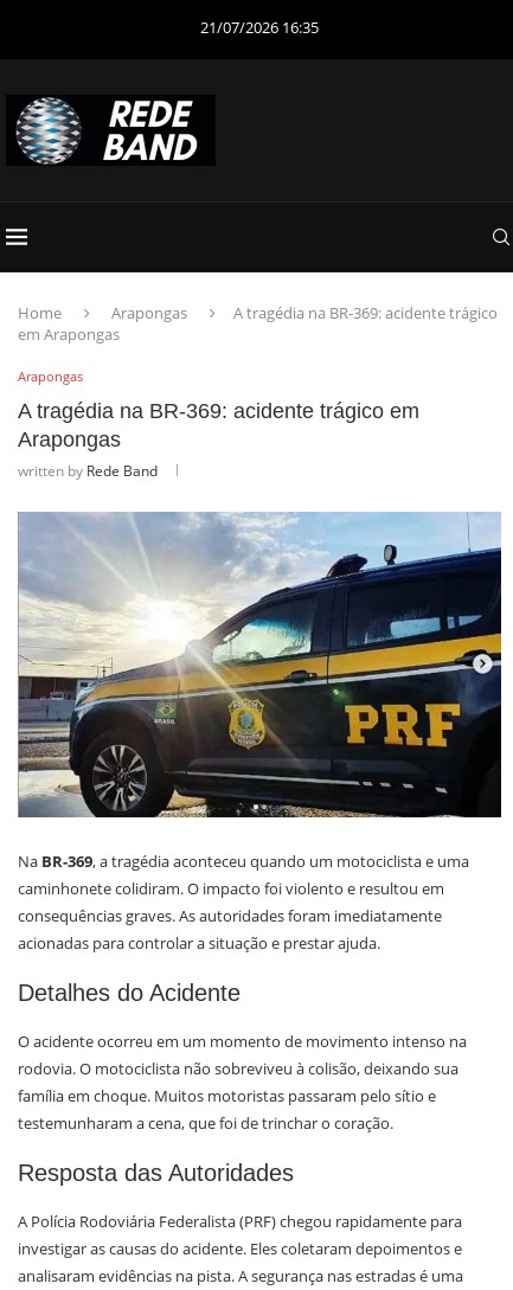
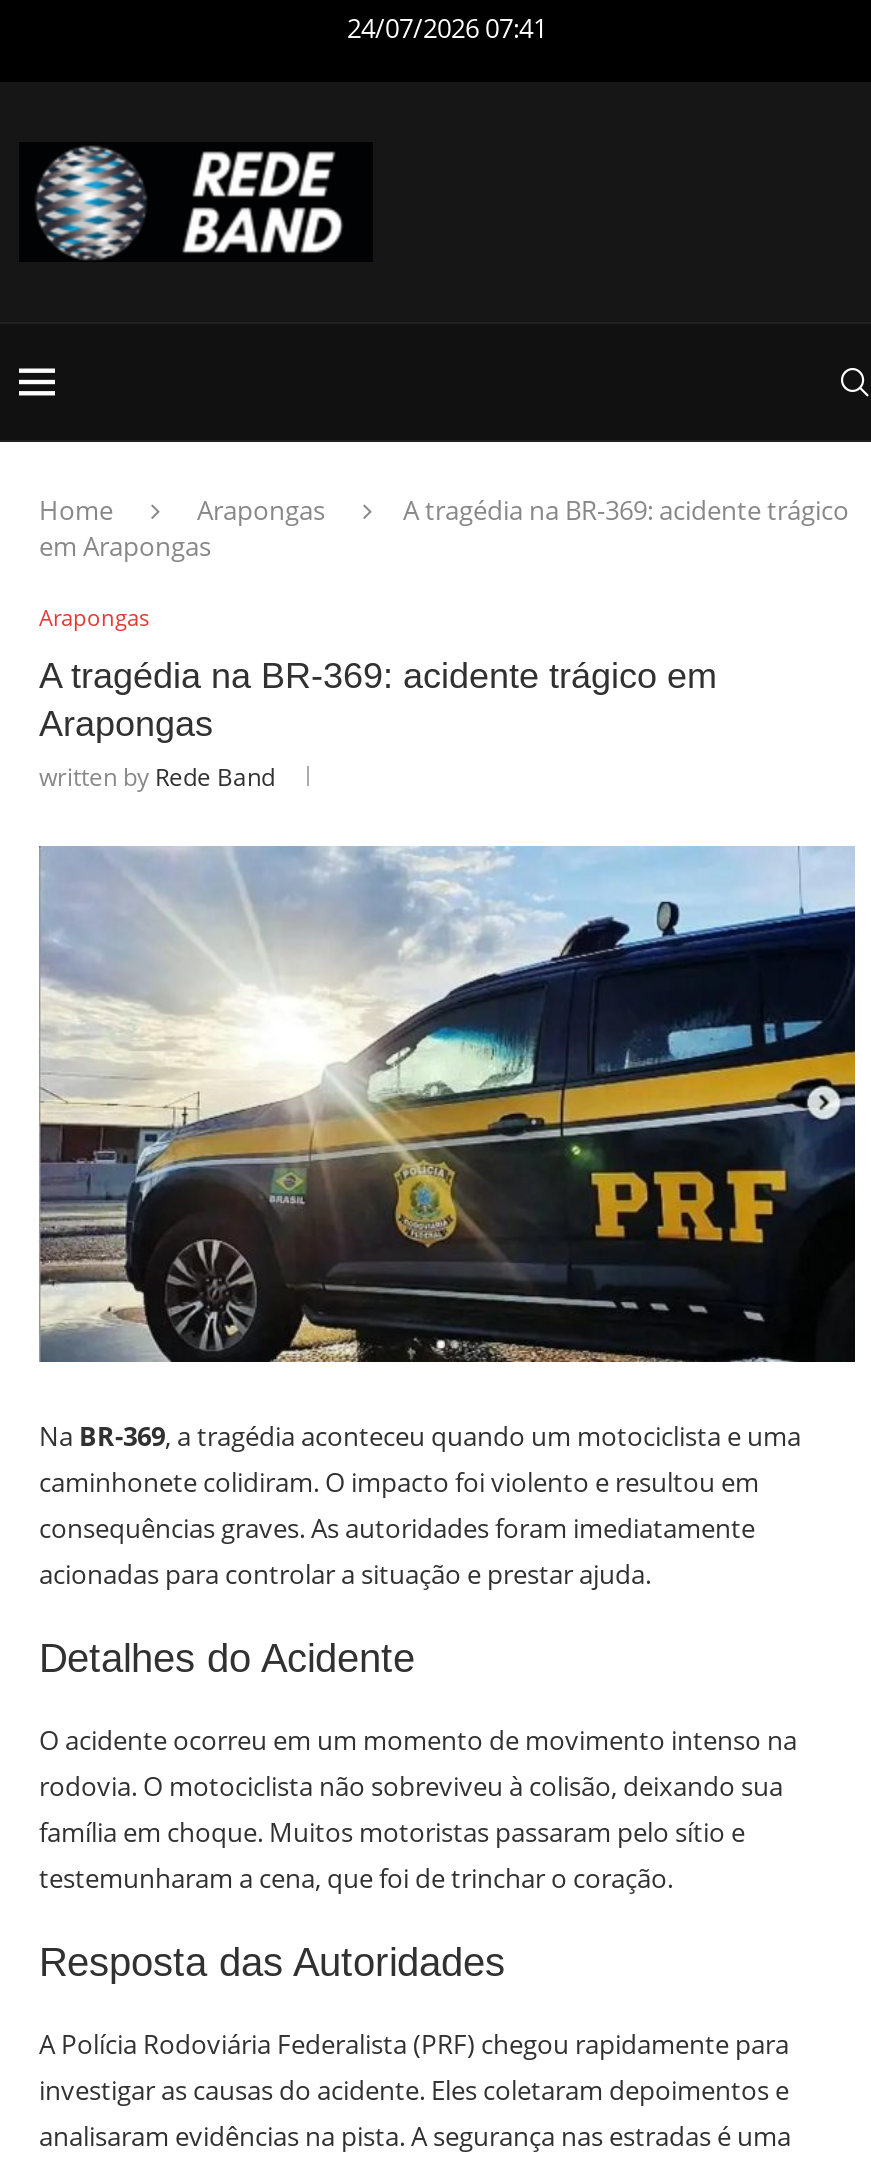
[200,17,319,38] 21/07/2026 16:35 -> [347,10,547,46] 24/07/2026 07:41

